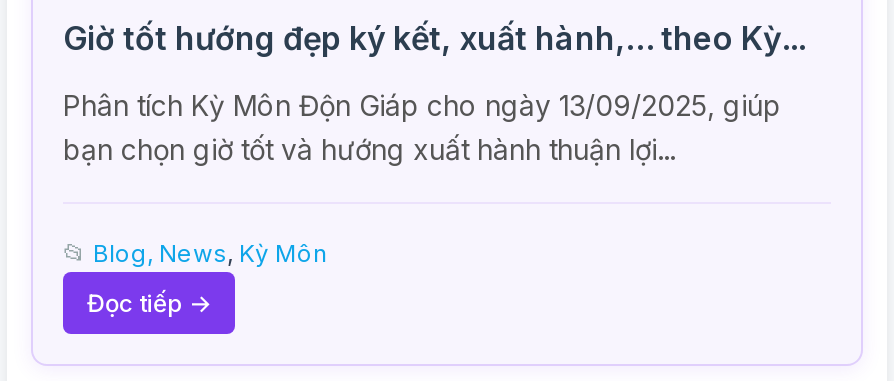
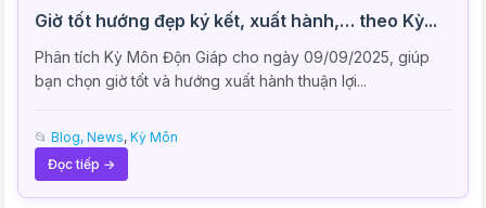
[63,88,781,122] Phân tích Kỳ Môn Độn Giáp cho ngày 13/09/2025, giúp -> [35,48,430,66] Phân tích Kỳ Môn Độn Giáp cho ngày 09/09/2025, giúp

